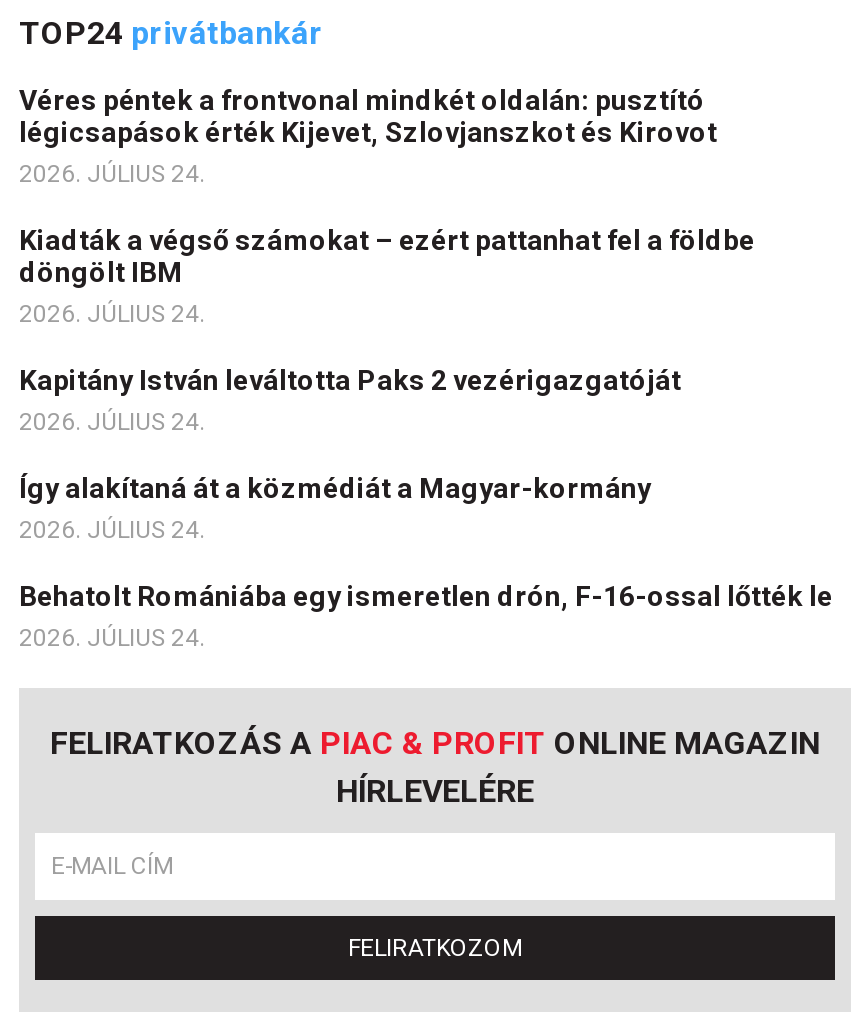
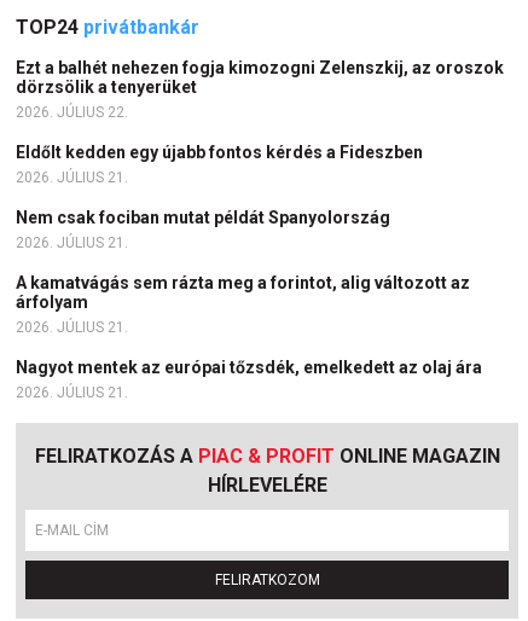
[19,85,723,189] Véres péntek a frontvonal mindkét oldalán: pusztító | légicsapások érték Kijevet, Szlovjanszkot és Kirovot | 2026. JÚLIUS 24. -> [16,58,504,121] Ezt a balhét nehezen fogja kimozogni Zelenszkij, az oroszok | dörzsölik a tenyerüket | 2026. JÚLIUS 22.
[19,225,755,329] Kiadták a végső számokat – ezért pattanhat fel a földbe | döngölt IBM | 2026. JÚLIUS 24. -> [16,143,430,187] Eldőlt kedden egy újabb fontos kérdés a Fideszben | 2026. JÚLIUS 21.
[19,365,687,437] Kapitány István leváltotta Paks 2 vezérigazgatóját | 2026. JÚLIUS 24. -> [16,208,394,252] Nem csak fociban mutat példát Spanyolország | 2026. JÚLIUS 21.
[19,473,657,545] Így alakítaná át a közmédiát a Magyar-kormány | 2026. JÚLIUS 24. -> [16,274,470,336] A kamatvágás sem rázta meg a forintot, alig változott az | árfolyam | 2026. JÚLIUS 21.
[19,581,839,653] Behatolt Romániába egy ismeretlen drón, F-16-ossal lőtték le | 2026. JÚLIUS 24. -> [16,358,486,402] Nagyot mentek az európai tőzsdék, emelkedett az olaj ára | 2026. JÚLIUS 21.

